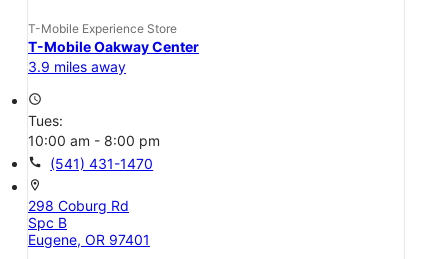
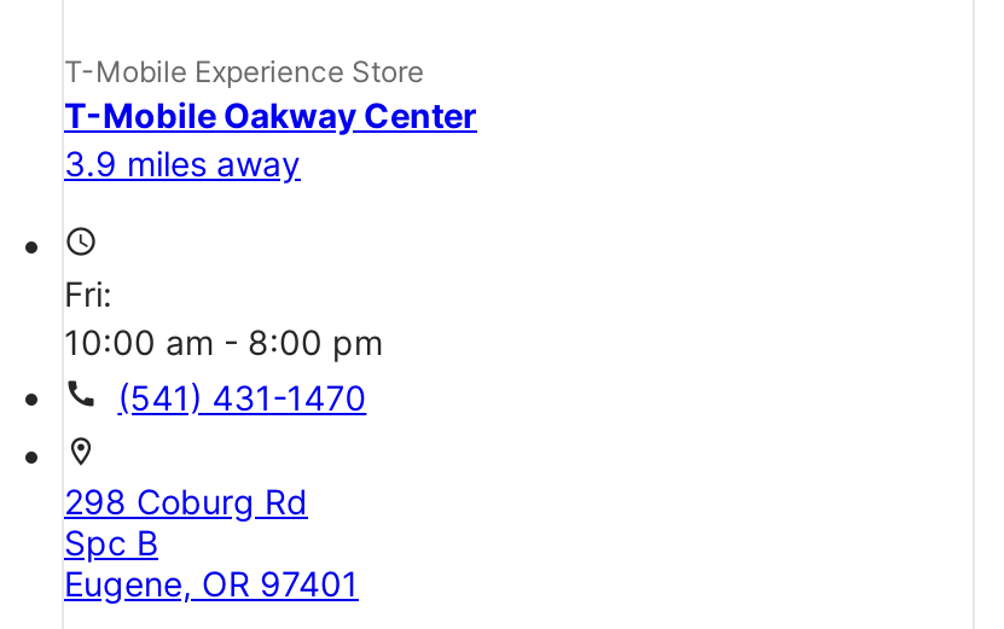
[28,112,67,129] Tues: -> [64,274,122,315] Fri:

